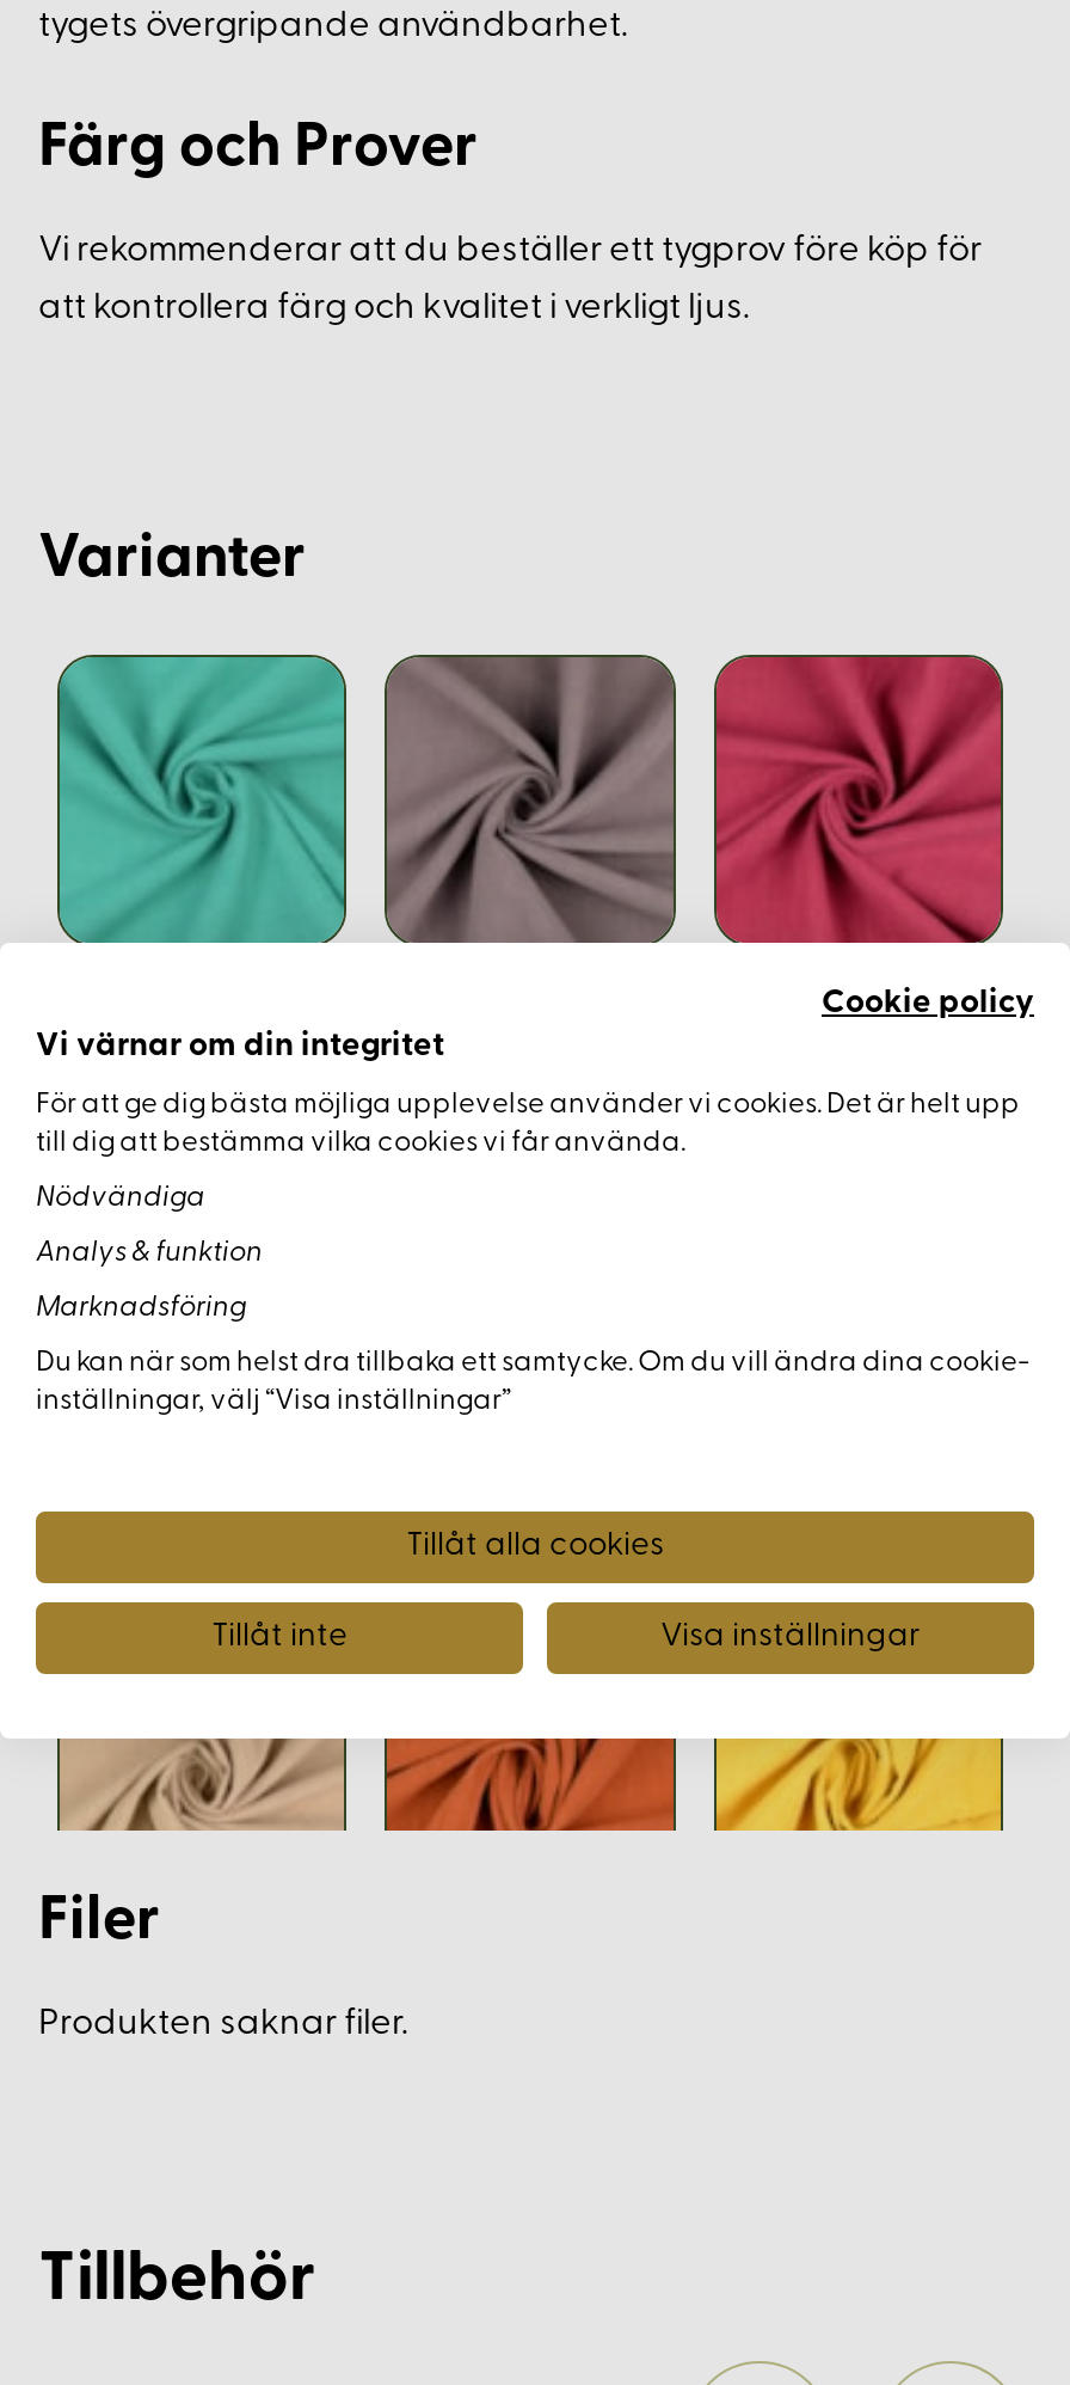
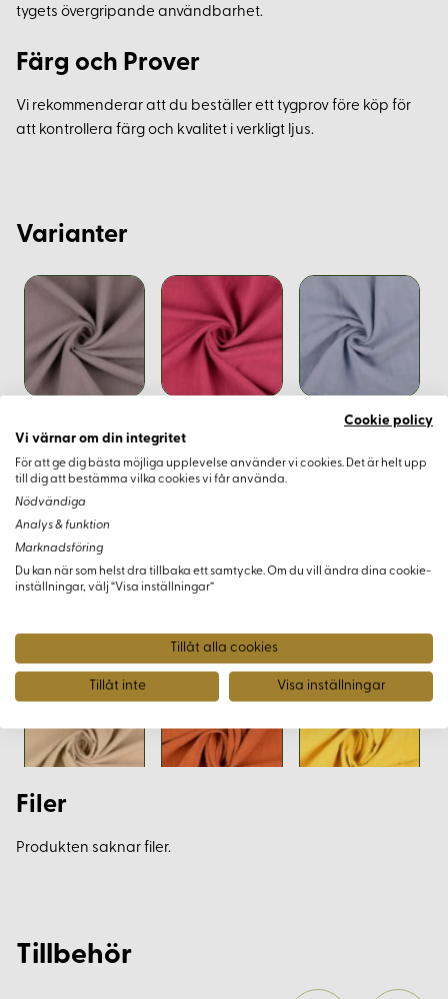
[60,655,344,944] [image] -> [25,275,144,396] [image]
[387,657,674,944] [image] -> [162,276,282,396] [image]
[714,655,1003,944] [image] -> [299,275,420,396] [image]

